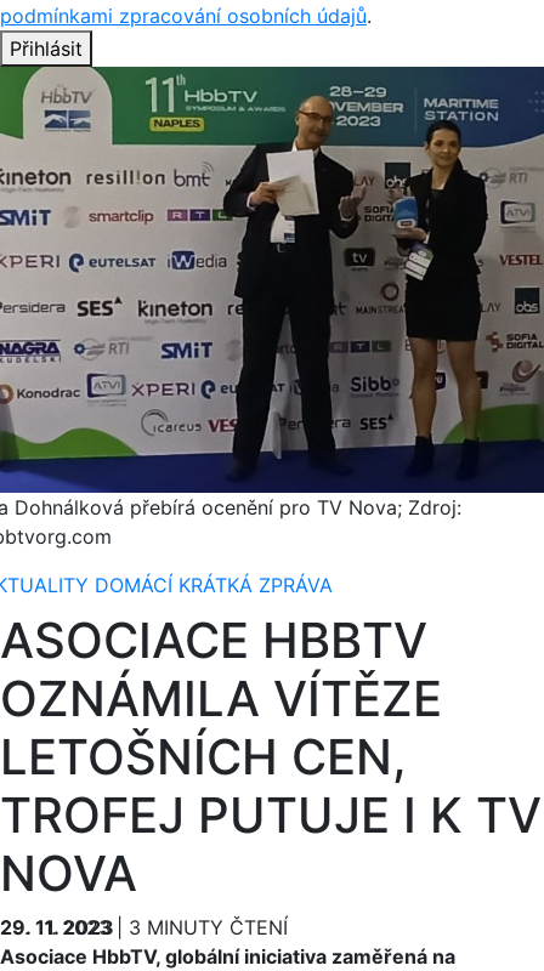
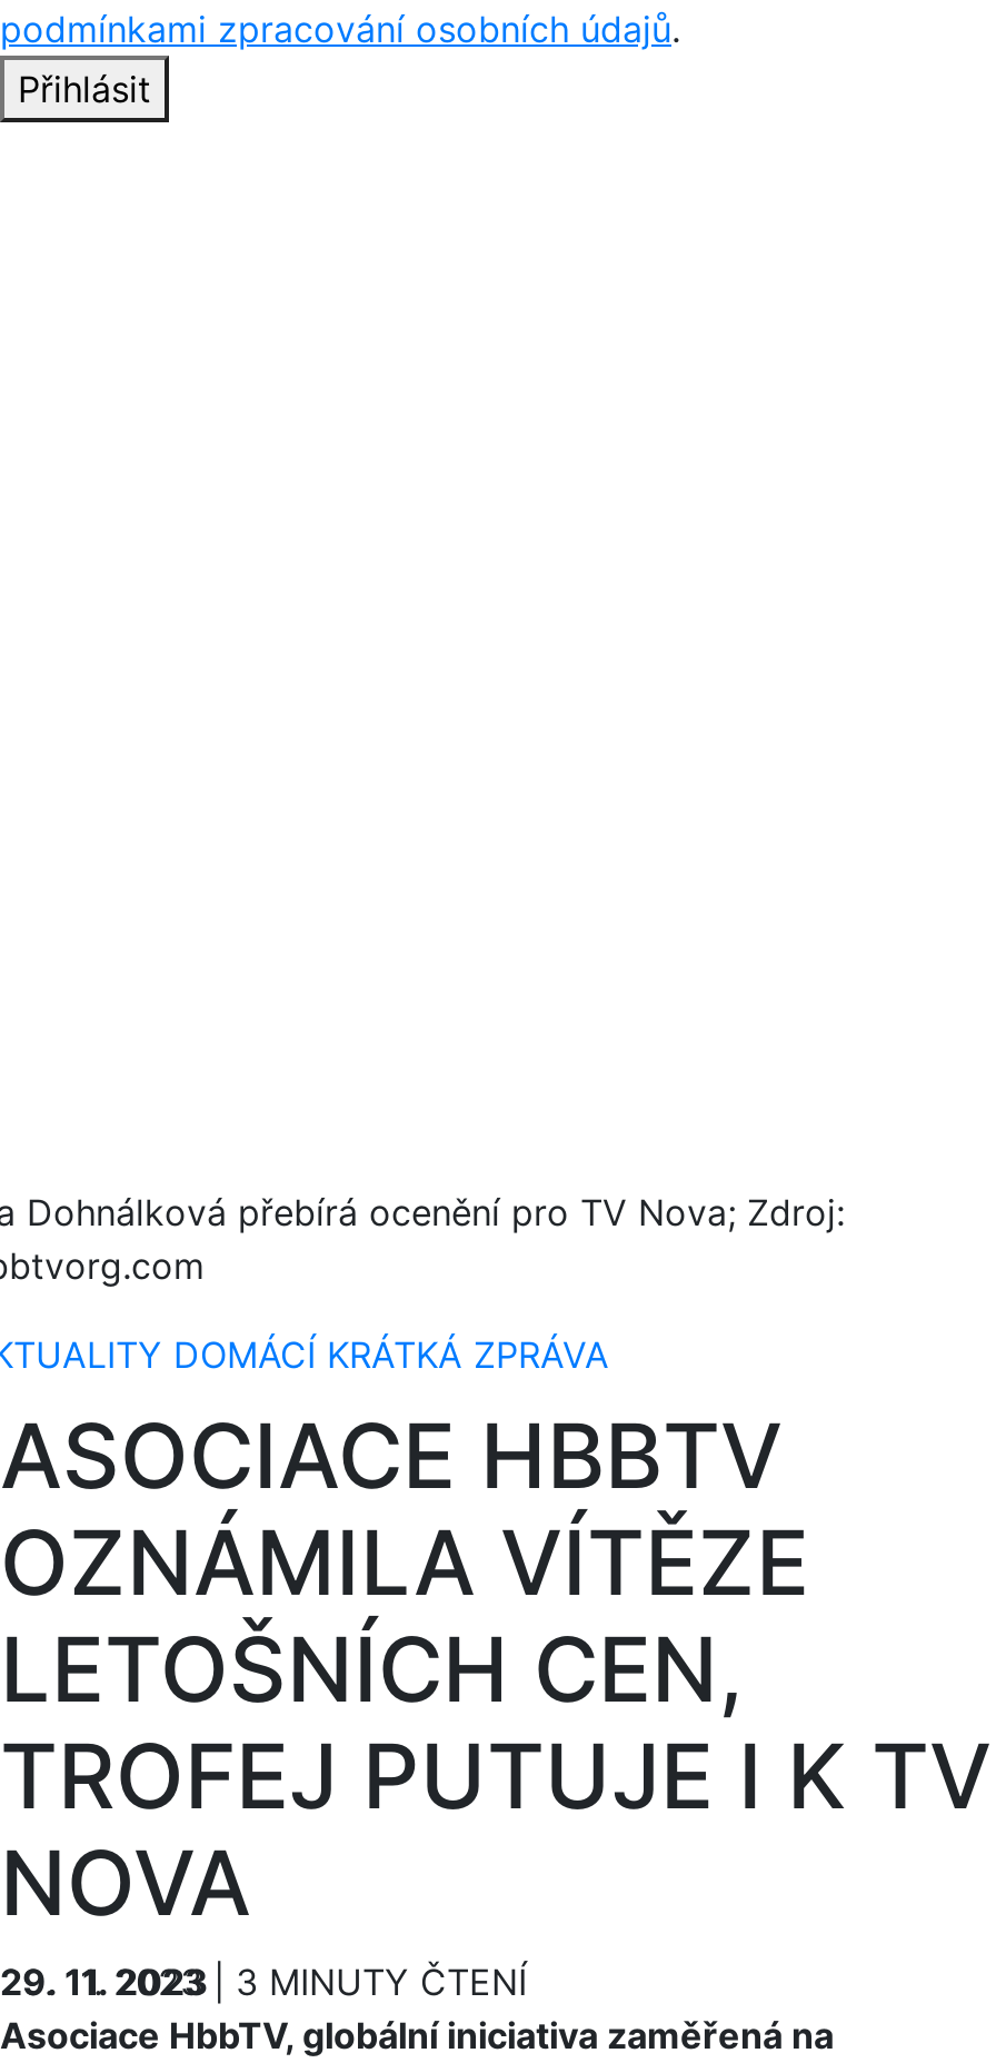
[4,66,540,494] [image] -> none

